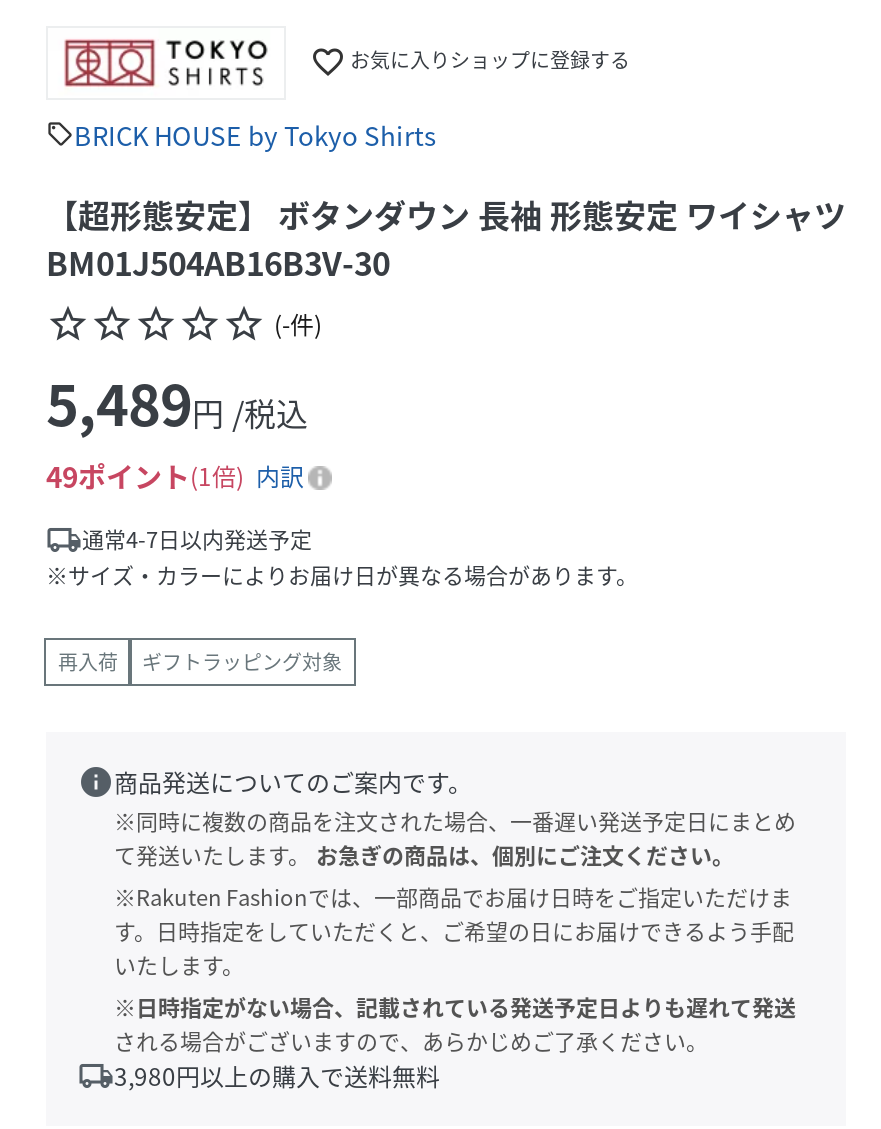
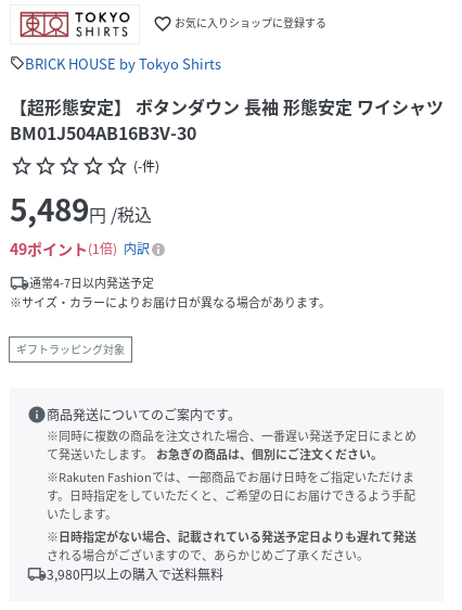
[58,646,118,676] 再入荷 -> none

